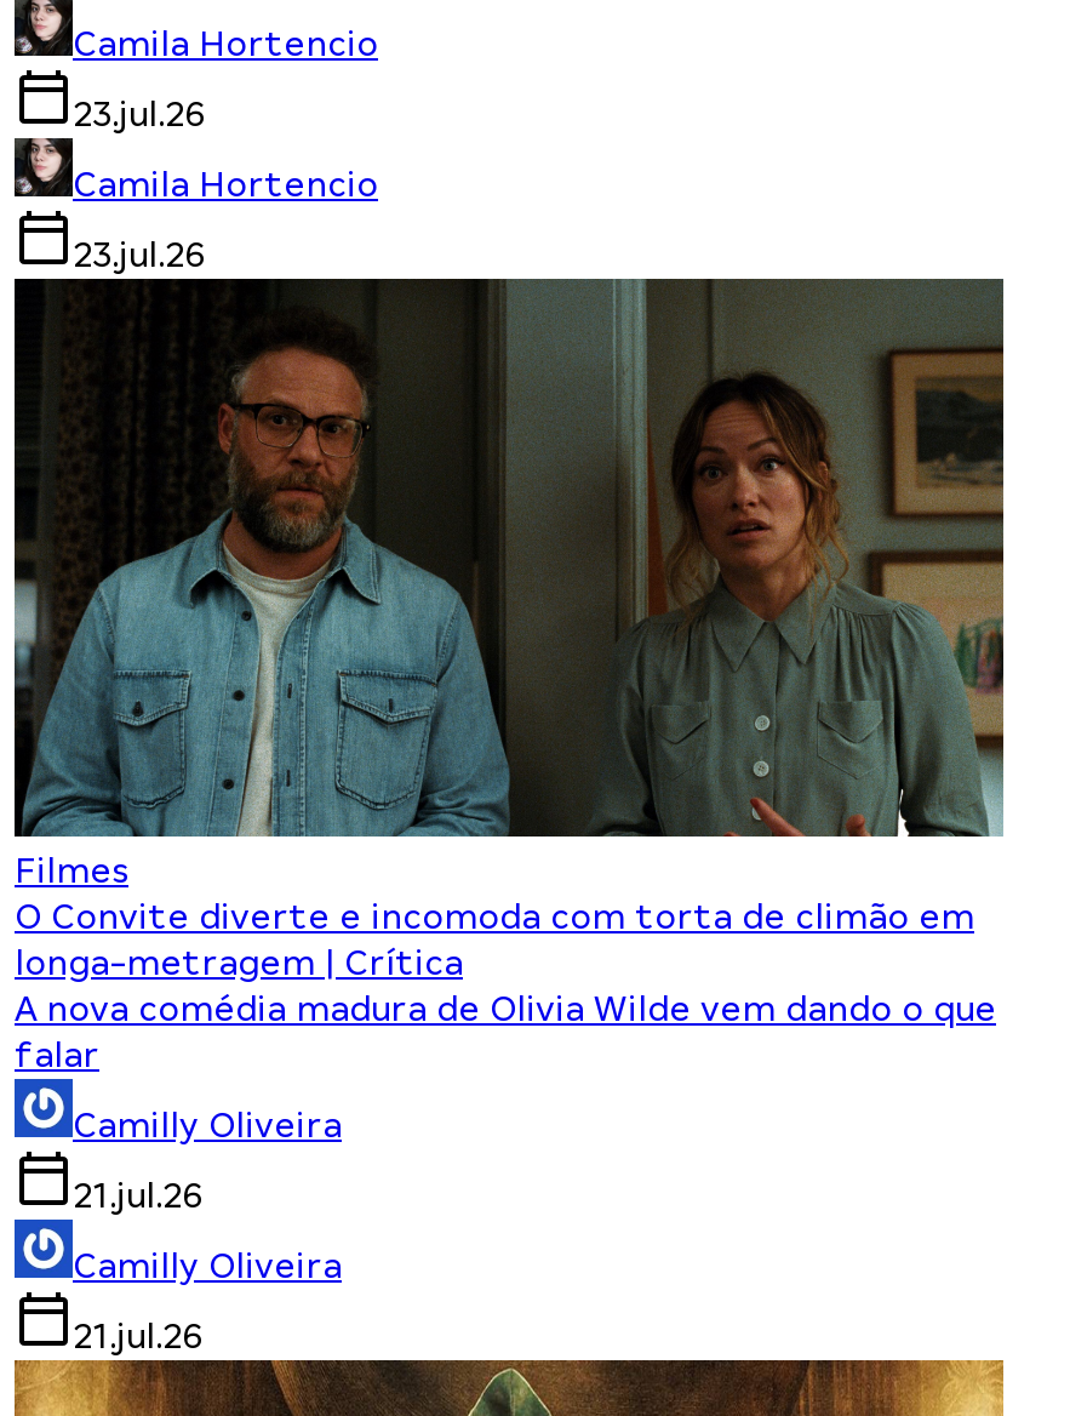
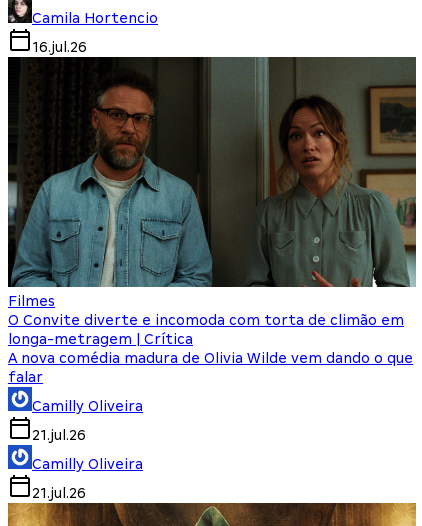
[73,95,378,274] 23.jul.26 | Camila Hortencio | 23.jul.26 -> [32,39,87,55] 16.jul.26

